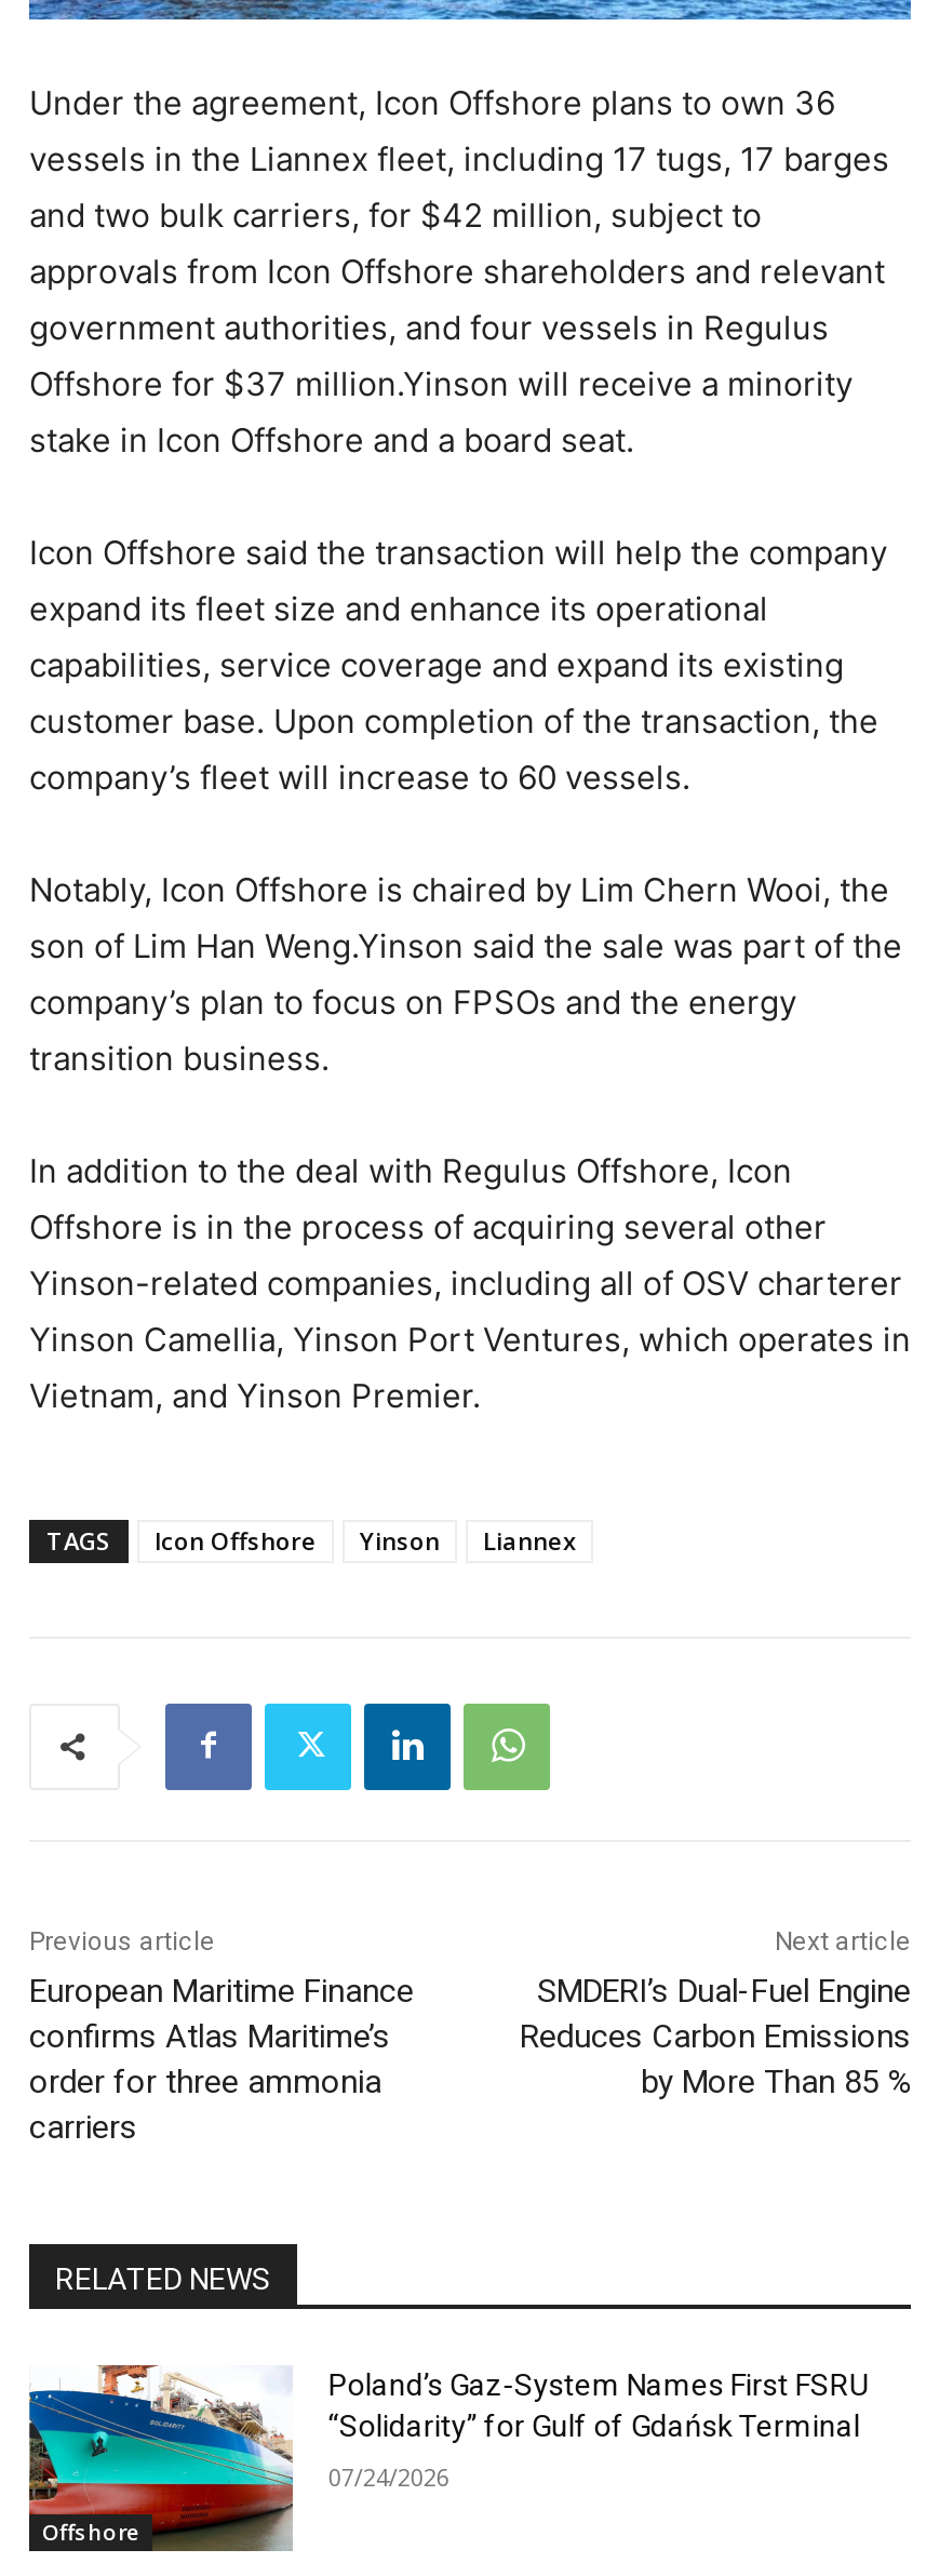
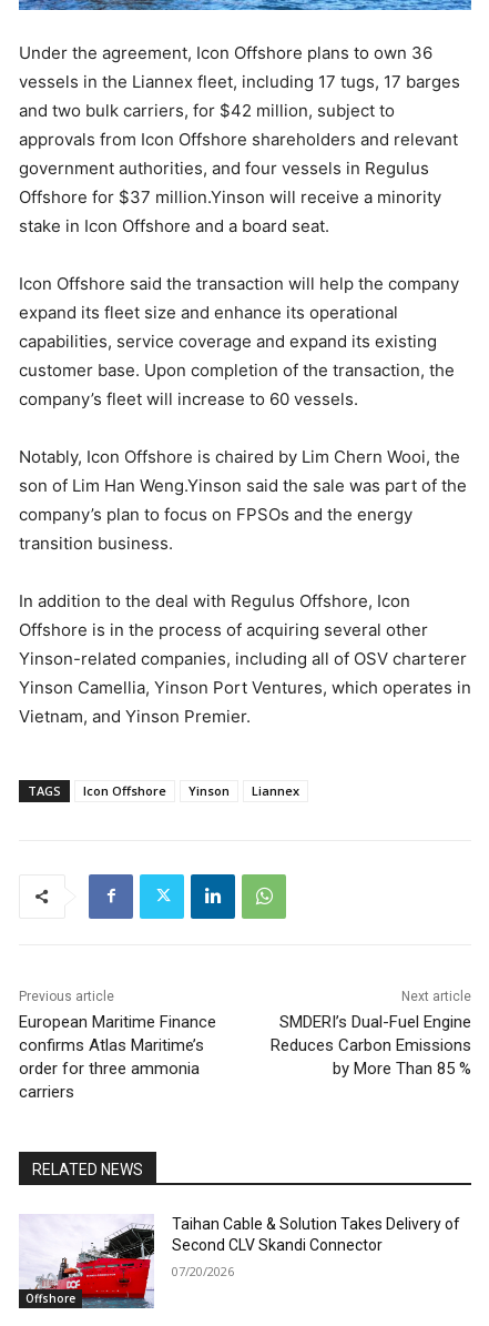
[27,2363,869,2551] [image] | Poland’s Gaz-System Names First FSRU | “Solidarity” for Gulf of Gdańsk Terminal -> [19,1214,461,1308] [image] | Taihan Cable & Solution Takes Delivery of | Second CLV Skandi Connector
[328,2460,449,2492] 07/24/2026 -> [172,1262,234,1279] 07/20/2026

